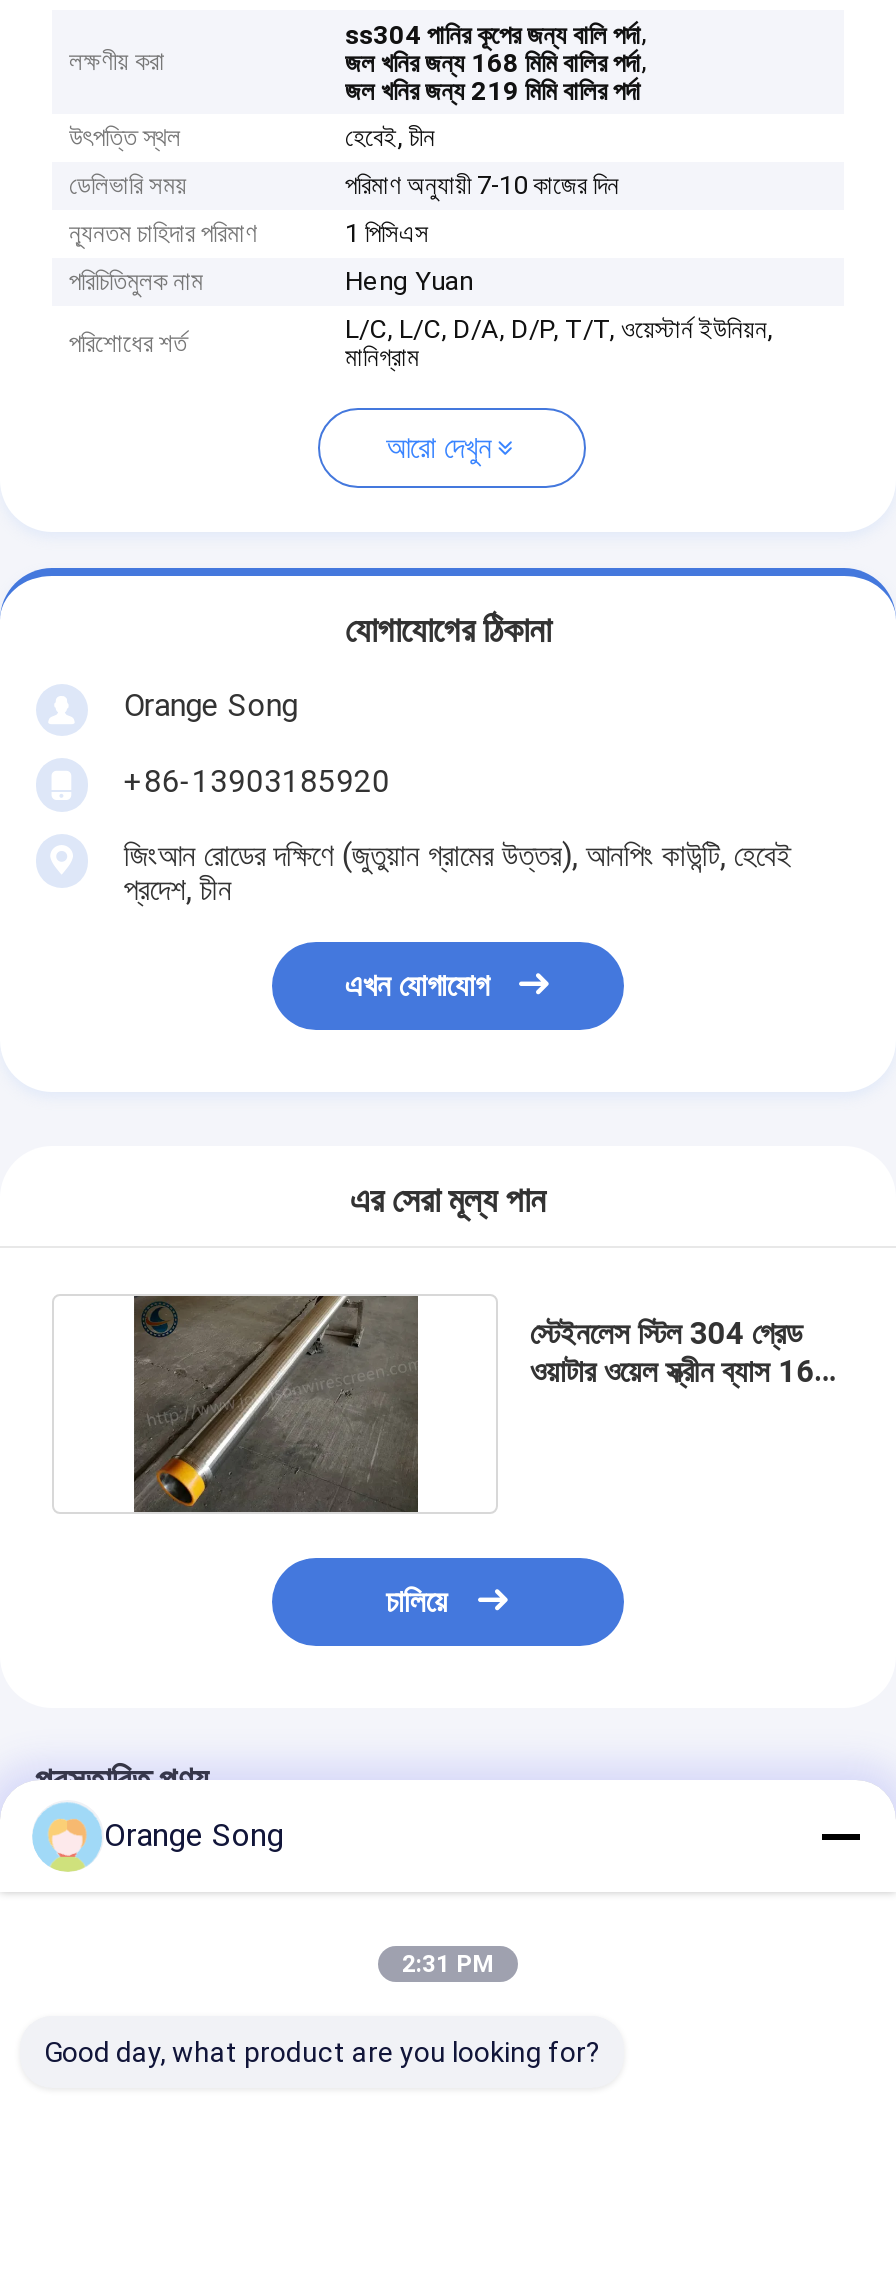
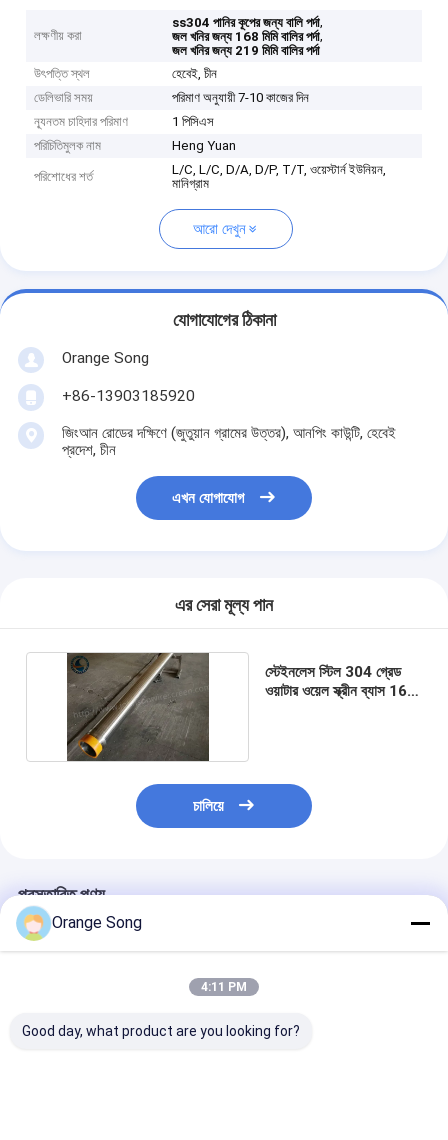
[402,1950,494,1978] 2:31 PM -> [201,980,247,994] 4:11 PM

